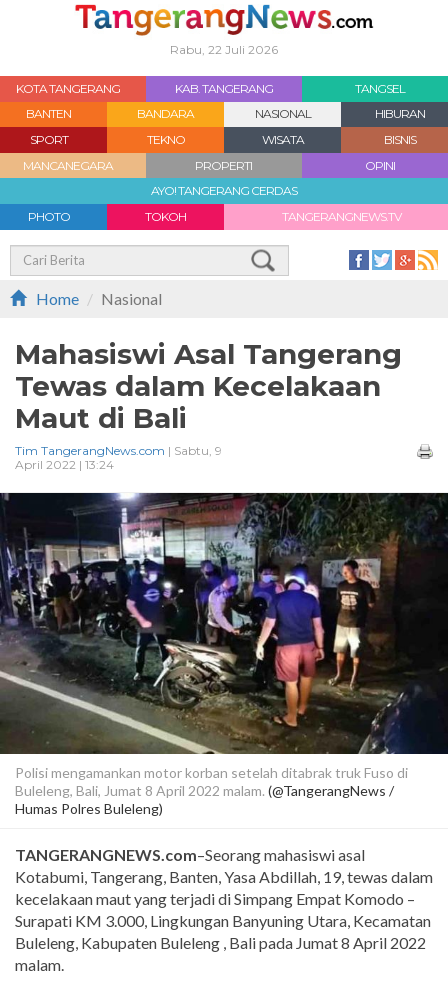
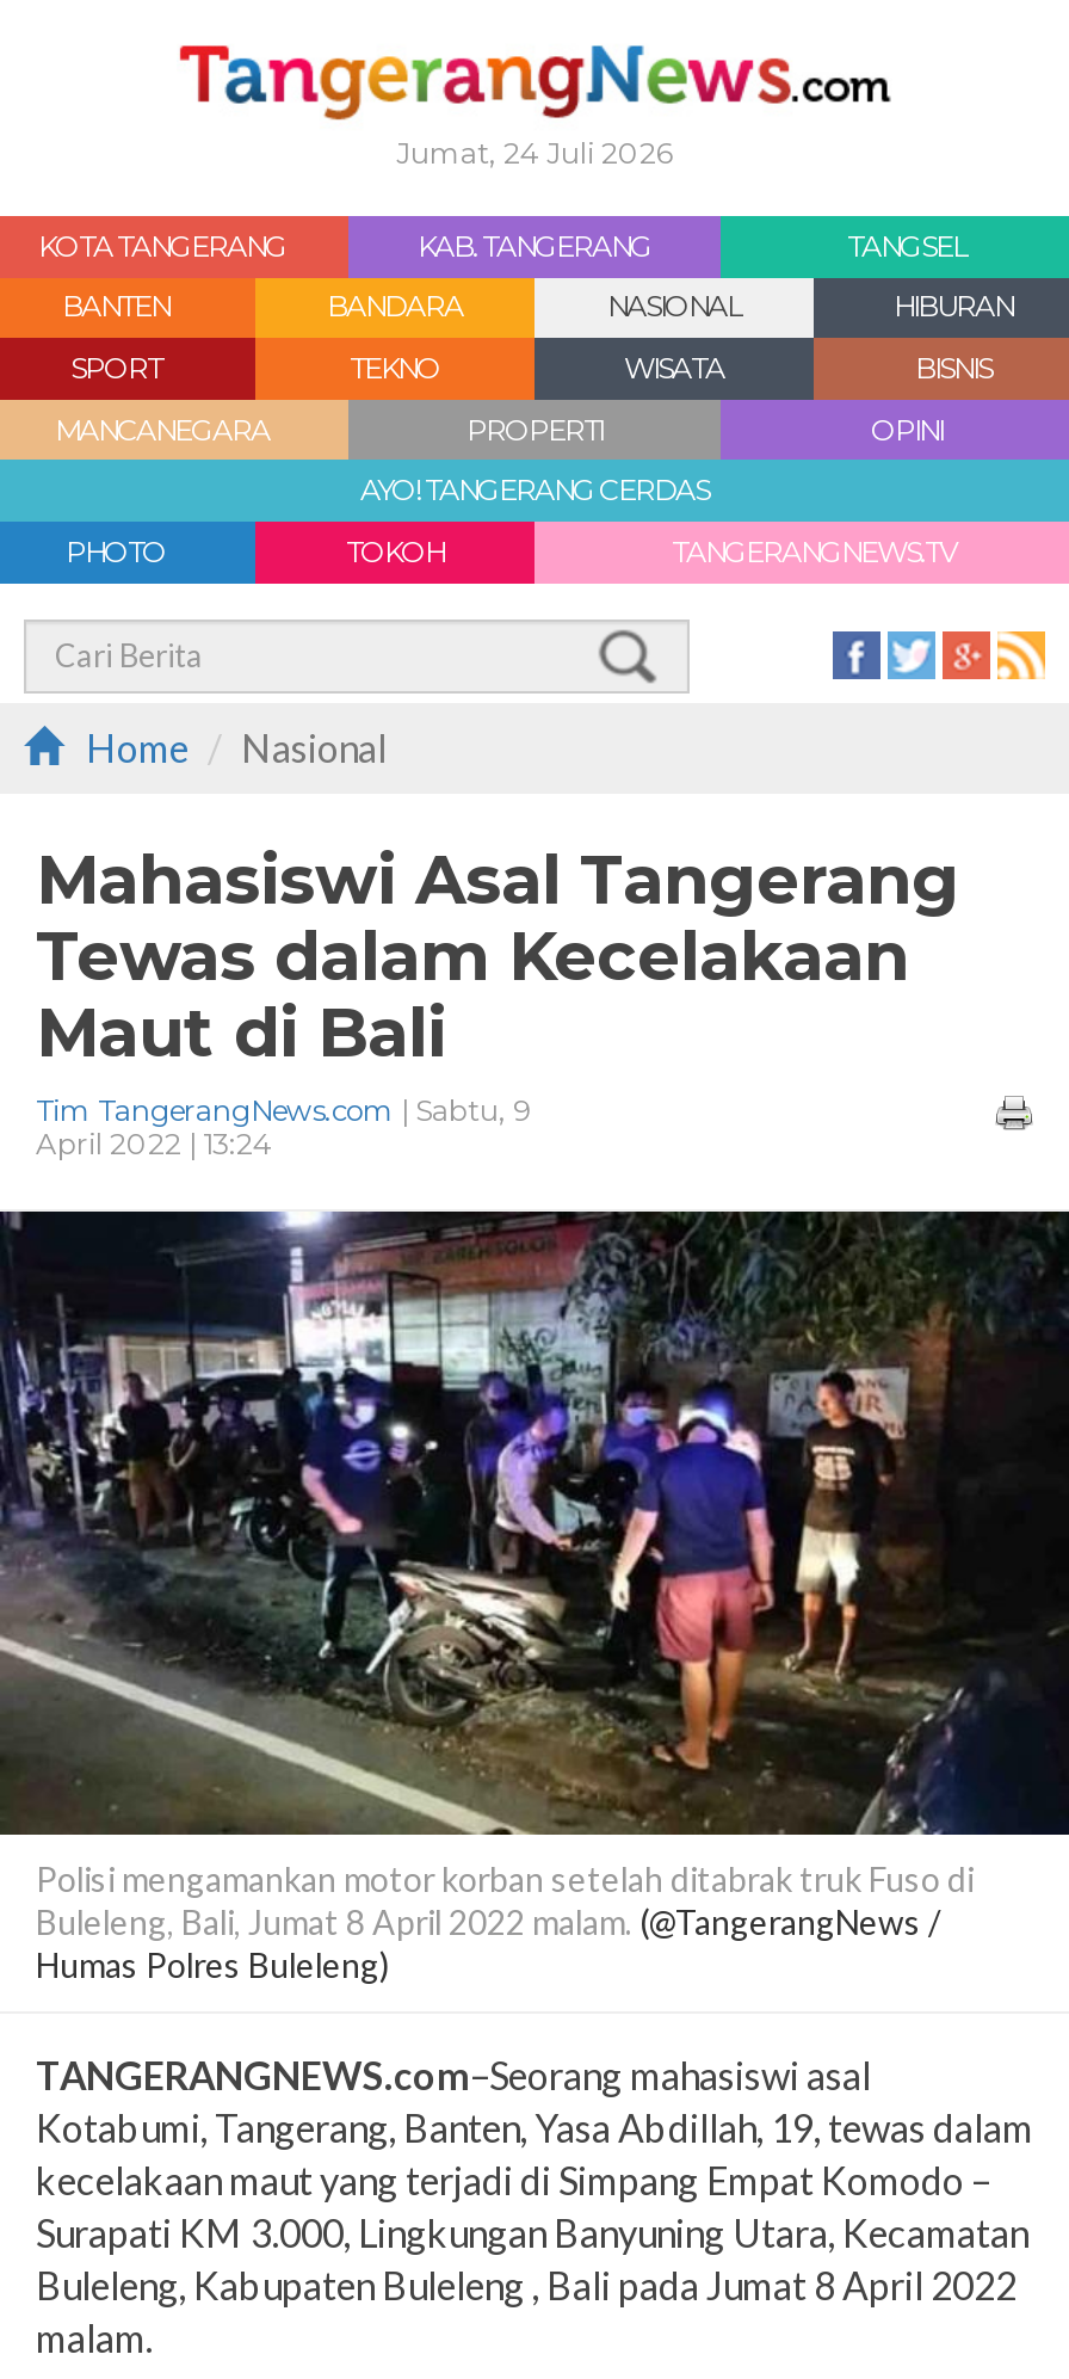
[170,42,278,57] Rabu, 22 Juli 2026 -> [396,135,673,171] Jumat, 24 Juli 2026

